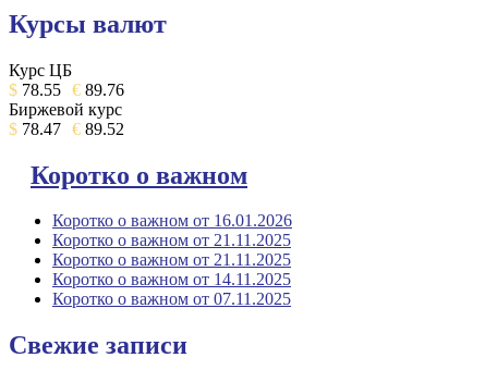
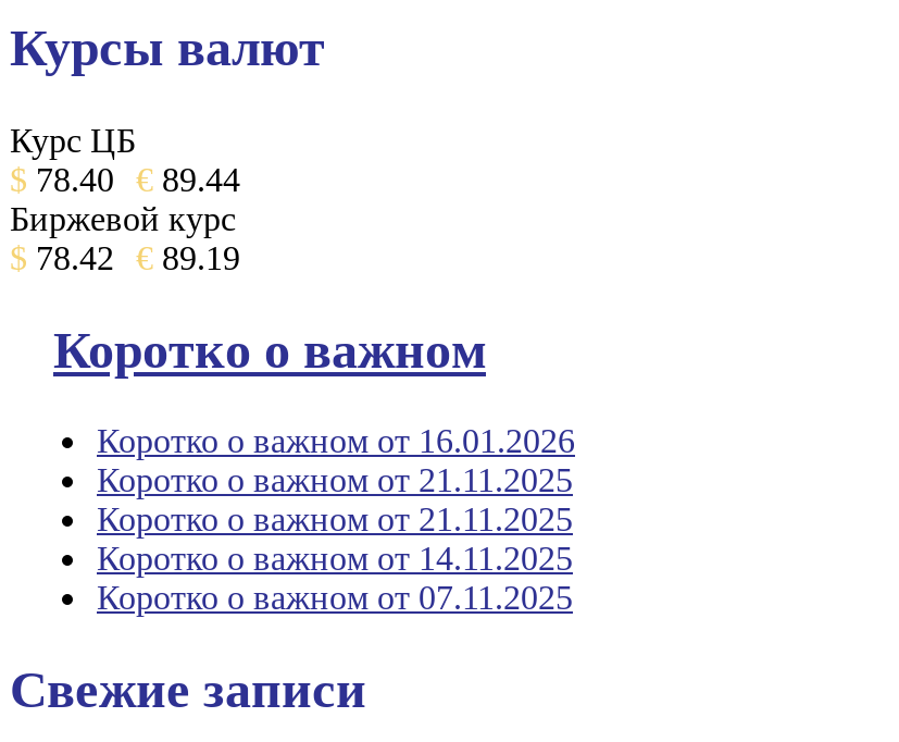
[9,80,124,99] $ 78.55 € 89.76 -> [10,160,240,197] $ 78.40 € 89.44
[9,119,124,138] $ 78.47 € 89.52 -> [10,238,240,275] $ 78.42 € 89.19

